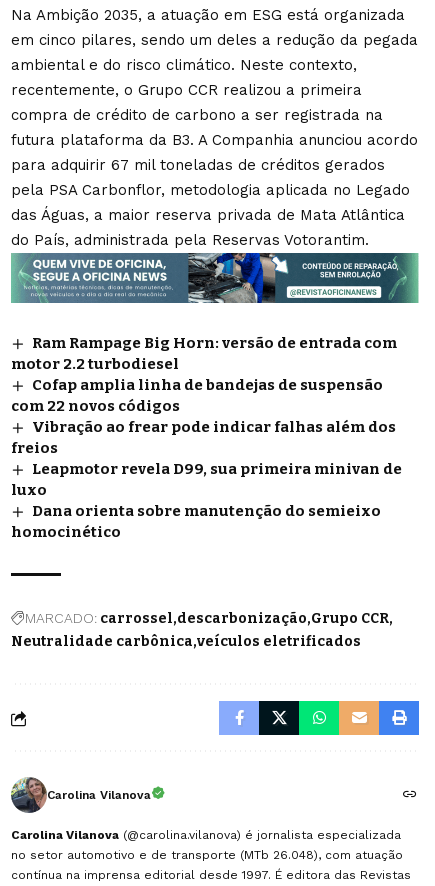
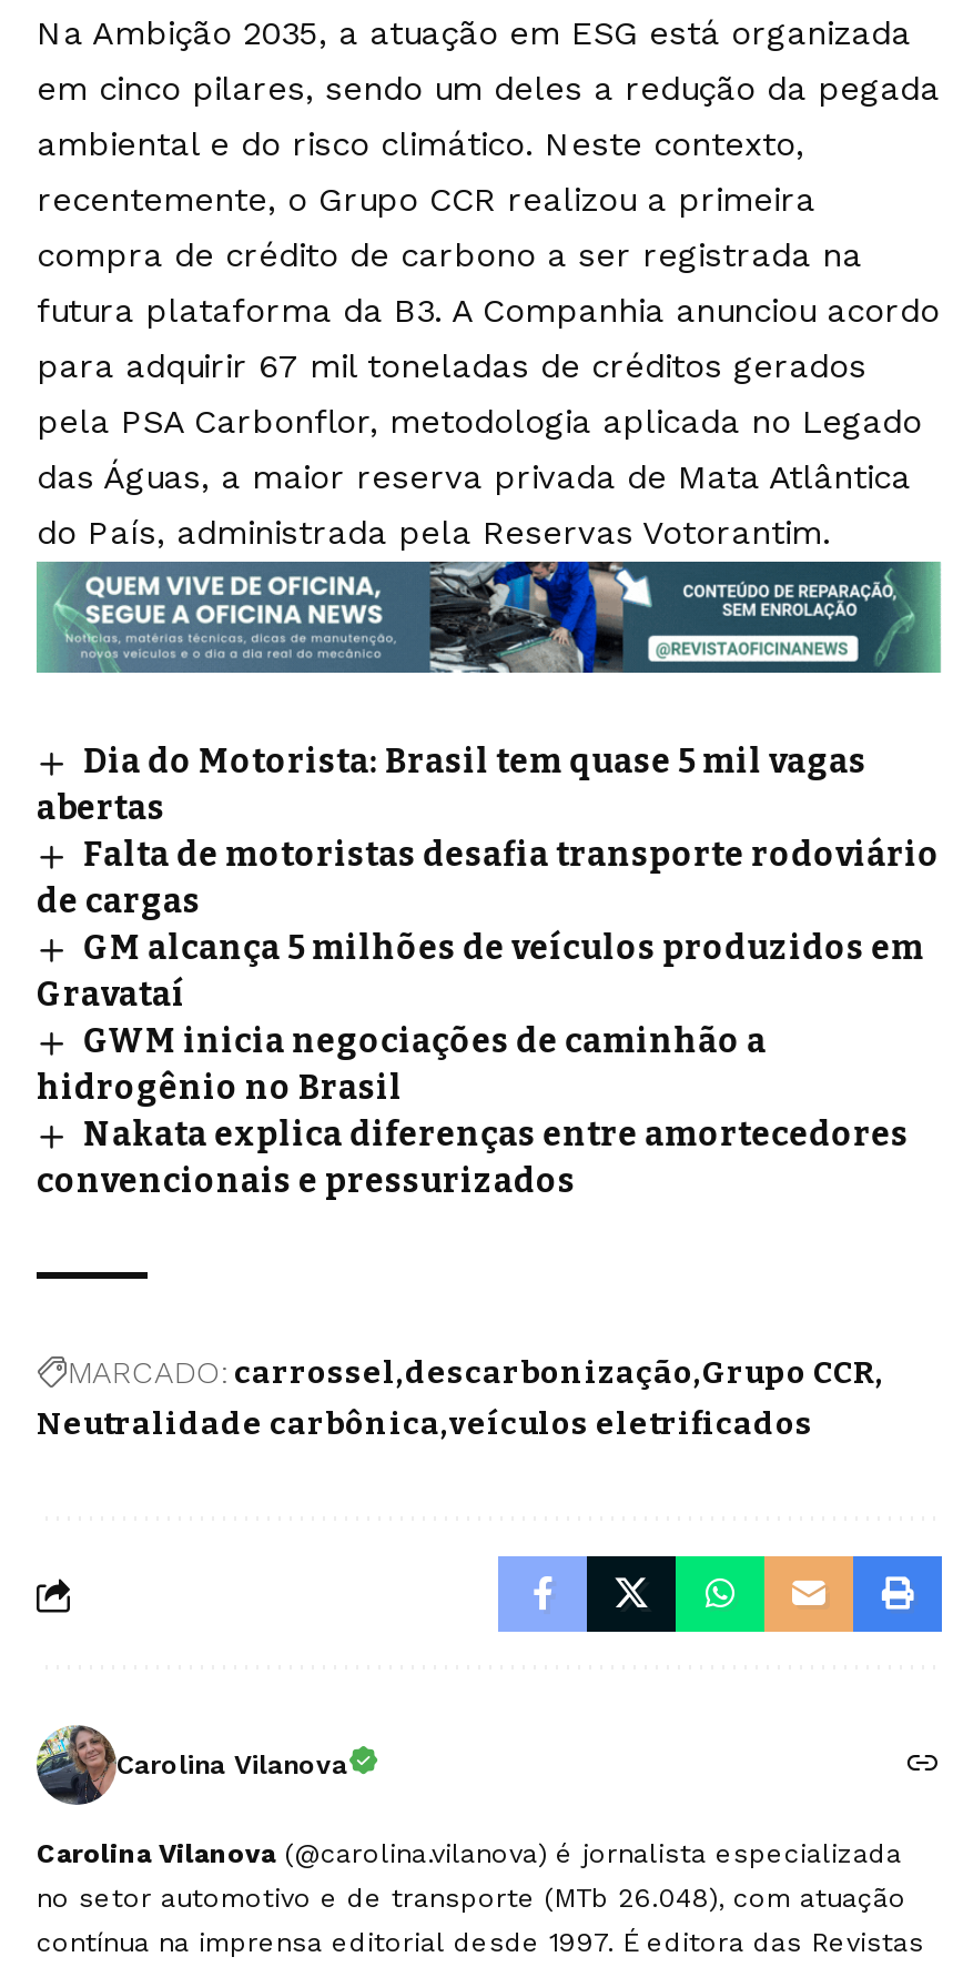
[11,334,402,541] Ram Rampage Big Horn: versão de entrada com | motor 2.2 turbodiesel | Cofap amplia linha de bandejas de suspensão | com 22 novos códigos | Vibração ao frear pode indicar falhas além dos | freios | Leapmotor revela D99, sua primeira minivan de | luxo | Dana orienta sobre manutenção do semieixo | homocinético -> [37,742,940,1202] Dia do Motorista: Brasil tem quase 5 mil vagas | abertas | Falta de motoristas desafia transporte rodoviário | de cargas | GM alcança 5 milhões de veículos produzidos em | Gravataí | GWM inicia negociações de caminhão a | hidrogênio no Brasil | Nakata explica diferenças entre amortecedores | convencionais e pressurizados

